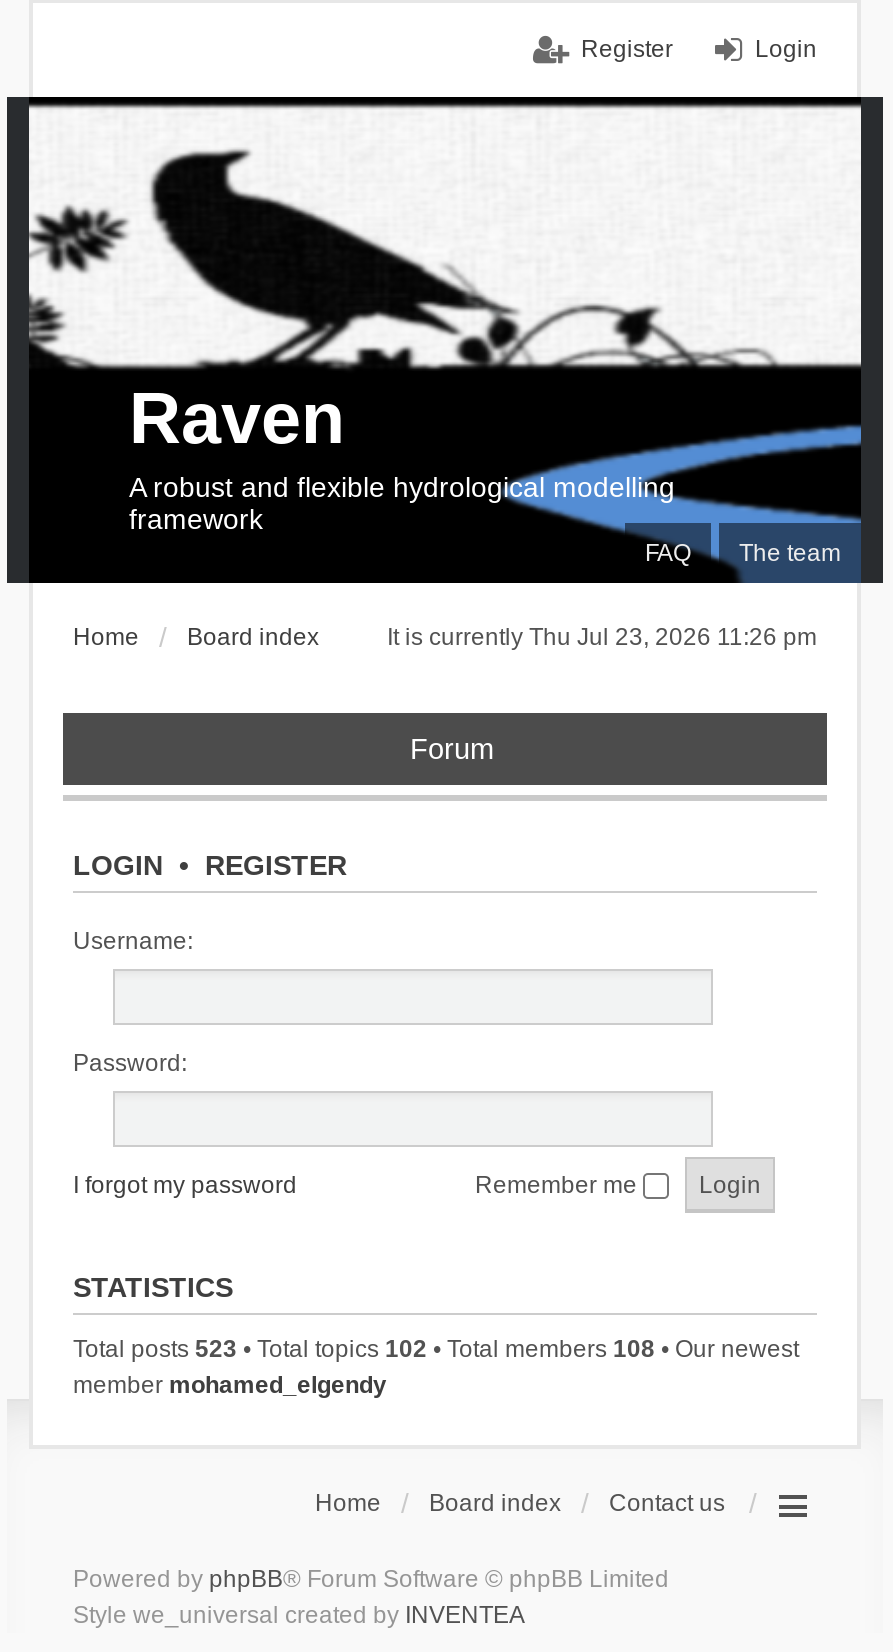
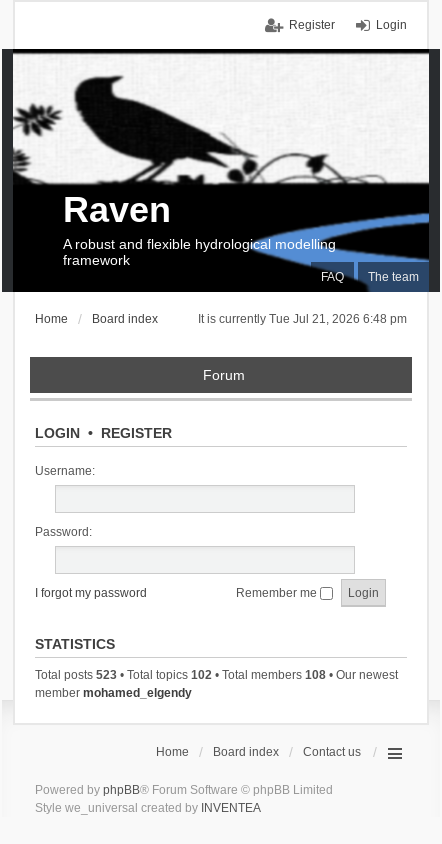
[387,623,817,651] It is currently Thu Jul 23, 2026 11:26 pm -> [198,312,407,326] It is currently Tue Jul 21, 2026 6:48 pm

